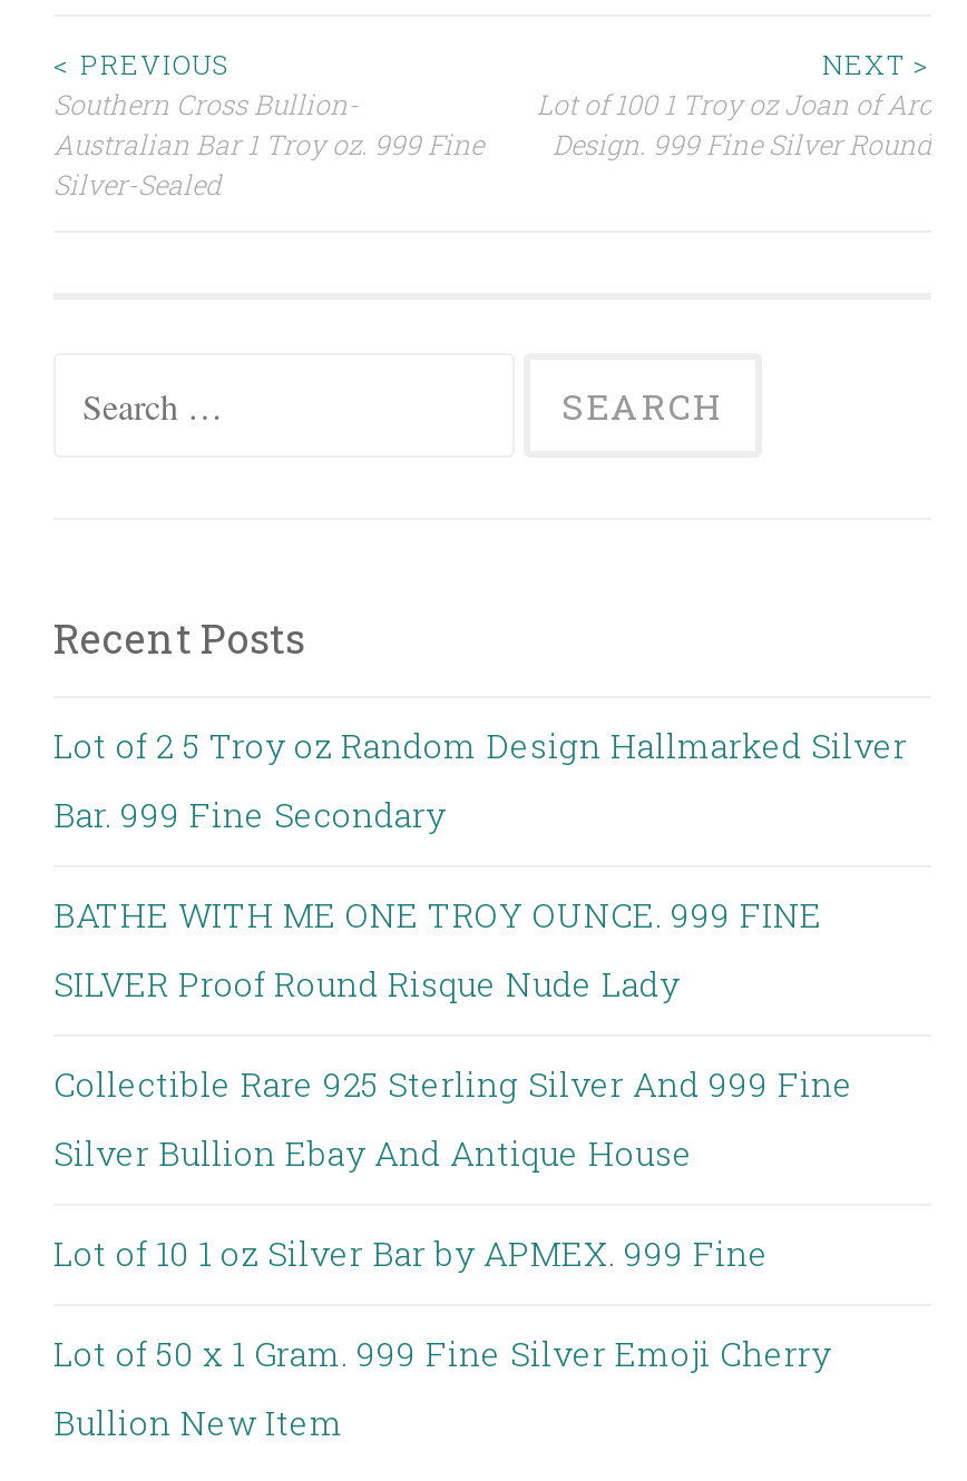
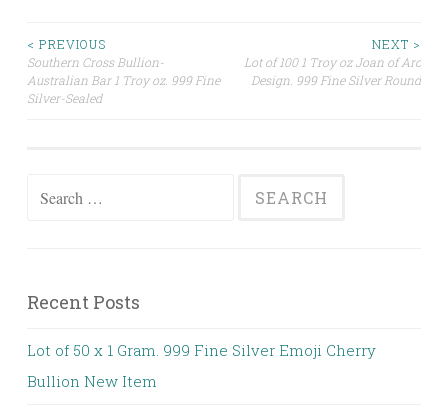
[53,723,907,1275] Lot of 2 5 Troy oz Random Design Hallmarked Silver | Bar. 999 Fine Secondary | BATHE WITH ME ONE TROY OUNCE. 999 FINE | SILVER Proof Round Risque Nude Lady | Collectible Rare 925 Sterling Silver And 999 Fine | Silver Bullion Ebay And Antique House | Lot of 10 1 oz Silver Bar by APMEX. 999 Fine -> none

